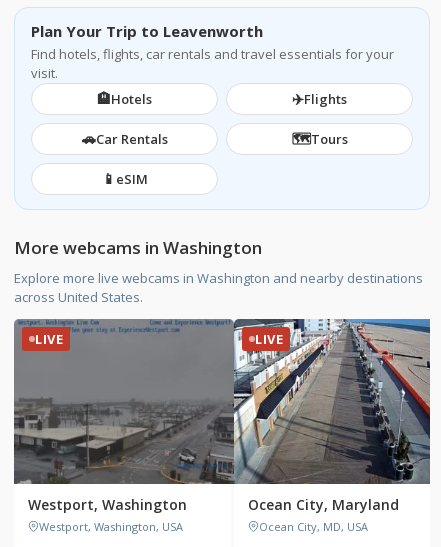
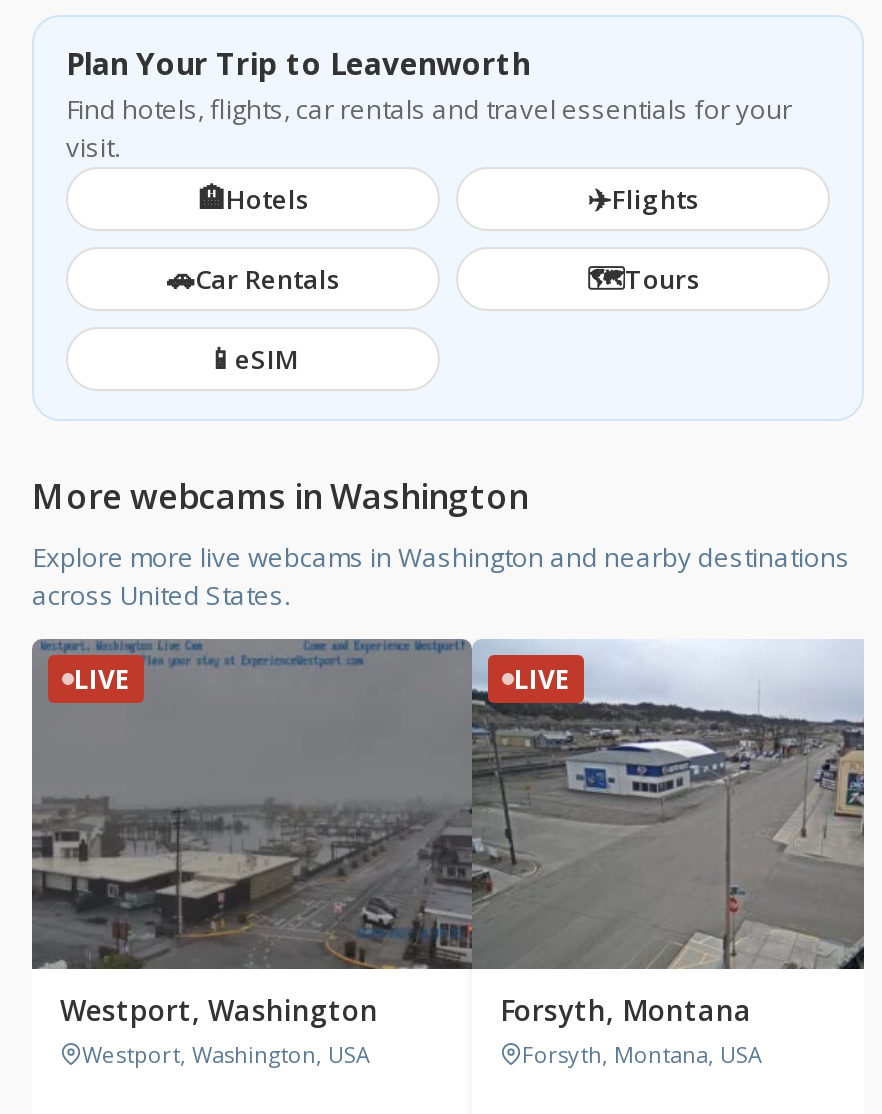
[233,318,431,534] [image] | Ocean City, Maryland | Ocean City, MD, USA -> [470,639,866,1069] [image] | Forsyth, Montana | Forsyth, Montana, USA

